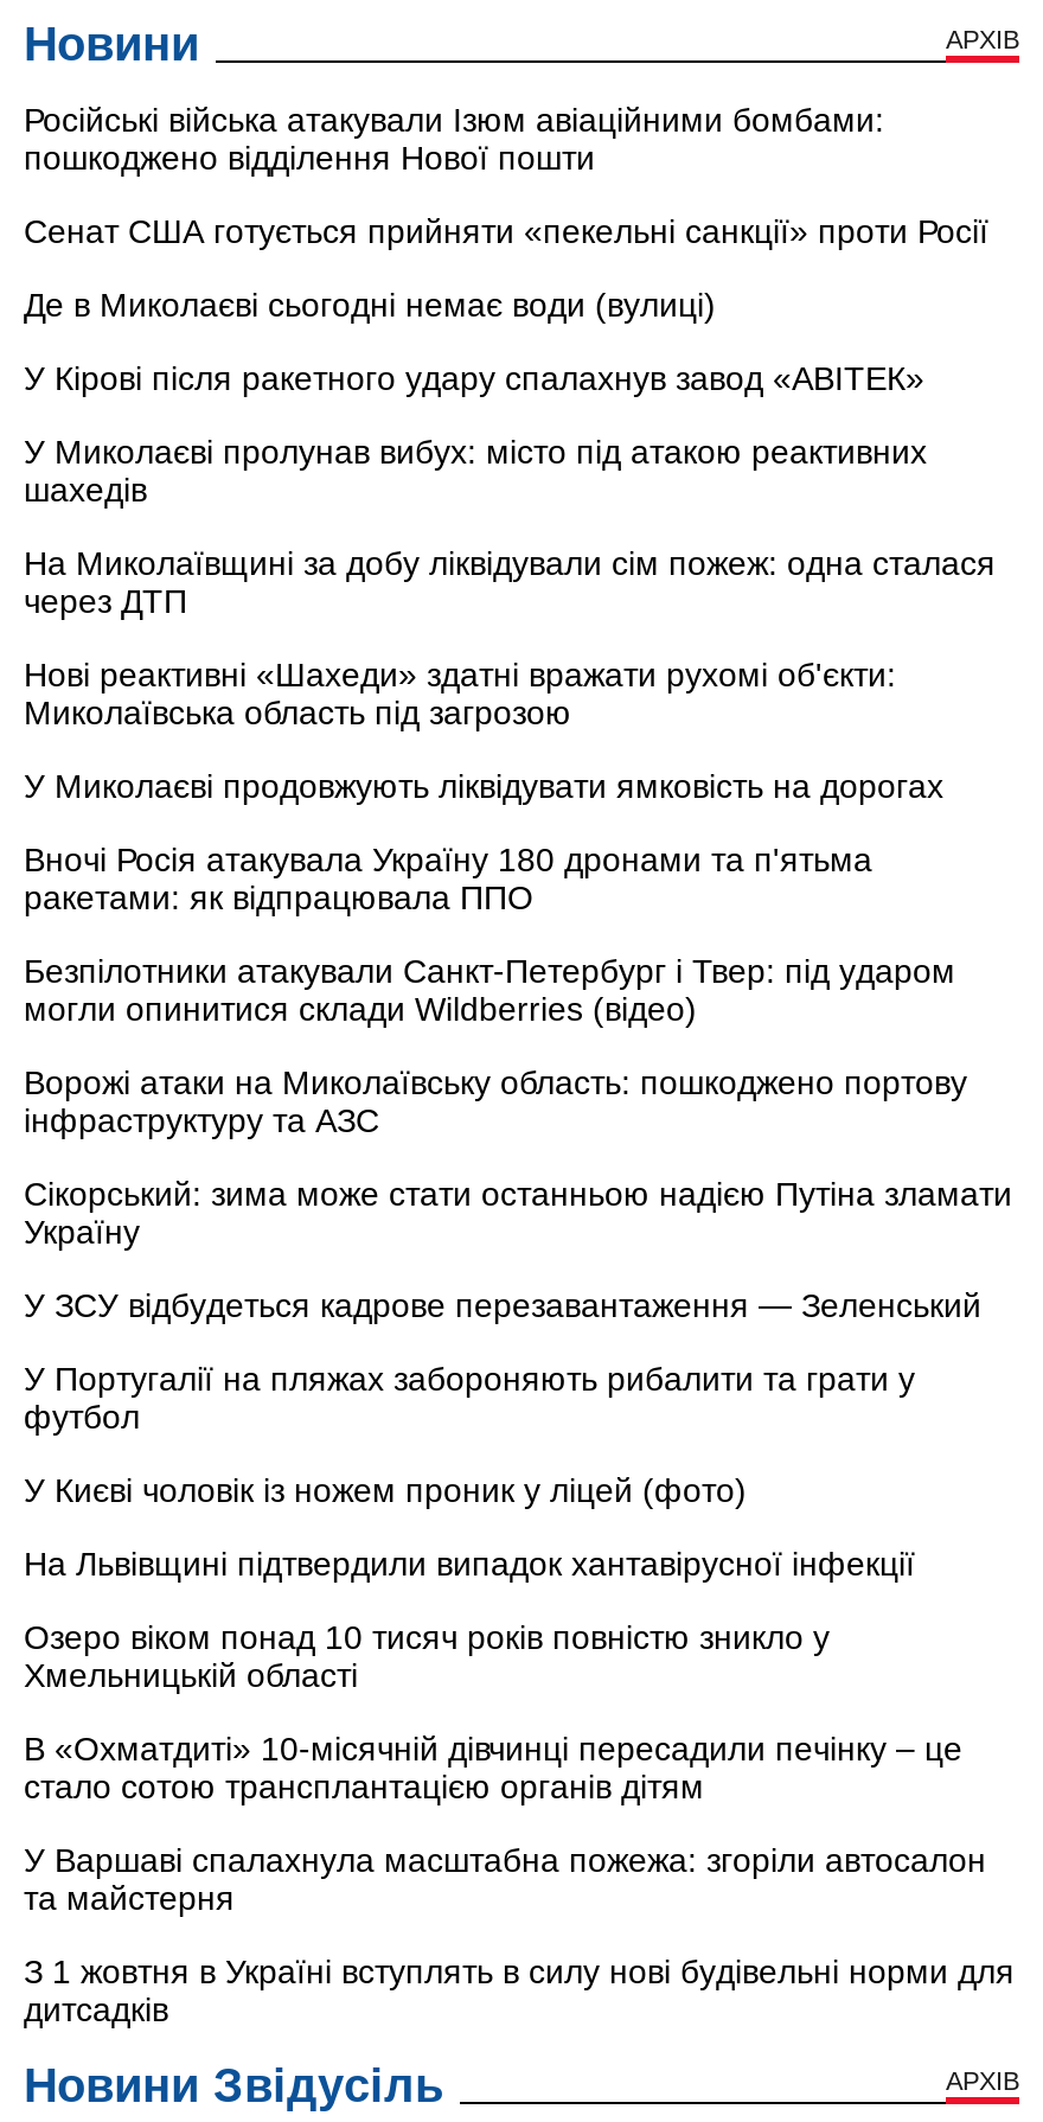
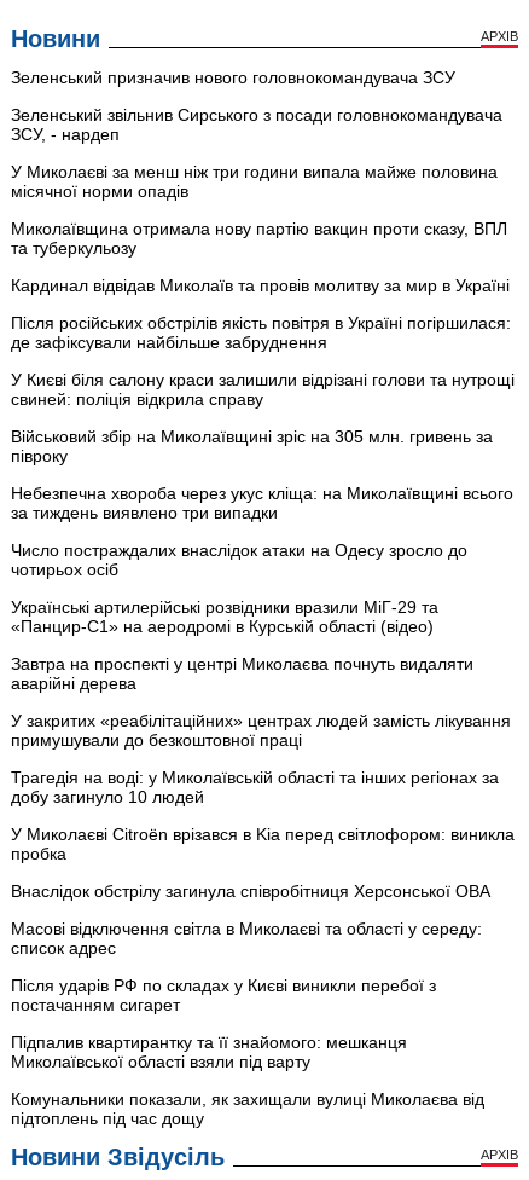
[24,100,884,176] Російські війська атакували Ізюм авіаційними бомбами: | пошкоджено відділення Нової пошти -> [11,67,455,87] Зеленський призначив нового головнокомандувача ЗСУ
[24,211,988,249] Сенат США готується прийняти «пекельні санкції» проти Росії -> [11,105,502,144] Зеленський звільнив Сирського з посади головнокомандувача | ЗСУ, - нардеп
[24,285,716,323] Де в Миколаєві сьогодні немає води (вулиці) -> [11,162,498,200] У Миколаєві за менш ніж три години випала майже половина | місячної норми опадів
[24,358,924,396] У Кірові після ракетного удару спалахнув завод «АВІТЕК» -> [11,218,507,257] Миколаївщина отримала нову партію вакцин проти сказу, ВПЛ | та туберкульозу
[24,432,927,508] У Миколаєві пролунав вибух: місто під атакою реактивних | шахедів -> [11,275,510,295] Кардинал відвідав Миколаїв та провів молитву за мир в Україні
[24,543,996,619] На Миколаївщині за добу ліквідували сім пожеж: одна сталася | через ДТП -> [11,313,511,351] Після російських обстрілів якість повітря в Україні погіршилася: | де зафіксували найбільше забруднення
[24,655,896,731] Нові реактивні «Шахеди» здатні вражати рухомі об'єкти: | Миколаївська область під загрозою -> [11,370,515,408] У Києві біля салону краси залишили відрізані голови та нутрощі | свиней: поліція відкрила справу
[24,766,943,804] У Миколаєві продовжують ліквідувати ямковість на дорогах -> [11,426,493,465] Військовий збір на Миколаївщині зріс на 305 млн. гривень за | півроку
[24,840,872,916] Вночі Росія атакувала Україну 180 дронами та п'ятьма | ракетами: як відпрацювала ППО -> [11,483,513,522] Небезпечна хвороба через укус кліща: на Миколаївщині всього | за тиждень виявлено три випадки
[24,951,955,1027] Безпілотники атакували Санкт-Петербург і Твер: під ударом | могли опинитися склади Wildberries (відео) -> [11,540,467,579] Число постраждалих внаслідок атаки на Одесу зросло до | чотирьох осіб
[24,1063,967,1139] Ворожі атаки на Миколаївську область: пошкоджено портову | інфраструктуру та АЗС -> [11,597,438,636] Українські артилерійські розвідники вразили МіГ-29 та | «Панцир-С1» на аеродромі в Курській області (відео)
[24,1174,1012,1250] Сікорський: зима може стати останньою надією Путіна зламати | Україну -> [11,654,473,692] Завтра на проспекті у центрі Миколаєва почнуть видаляти | аварійні дерева
[24,1286,981,1323] У ЗСУ відбудеться кадрове перезавантаження — Зеленський -> [11,711,511,749] У закритих «реабілітаційних» центрах людей замість лікування | примушували до безкоштовної праці
[24,1359,915,1435] У Португалії на пляжах забороняють рибалити та грати у | футбол -> [11,767,499,806] Трагедія на воді: у Миколаївській області та інших регіонах за | добу загинуло 10 людей
[24,1470,747,1508] У Києві чоловік із ножем проник у ліцей (фото) -> [11,824,515,863] У Миколаєві Citroën врізався в Kia перед світлофором: виникла | пробка
[24,1544,915,1582] На Львівщині підтвердили випадок хантавірусної інфекції -> [11,881,490,900] Внаслідок обстрілу загинула співробітниця Херсонської ОВА
[24,1617,830,1693] Озеро віком понад 10 тисяч років повністю зникло у | Хмельницькій області -> [11,918,482,957] Масові відключення світла в Миколаєві та області у середу: | список адрес
[24,1729,962,1805] В «Охматдиті» 10-місячній дівчинці пересадили печінку – це | стало сотою трансплантацією органів дітям -> [11,975,436,1014] Після ударів РФ по складах у Києві виникли перебої з | постачанням сигарет
[24,1840,986,1916] У Варшаві спалахнула масштабна пожежа: згоріли автосалон | та майстерня -> [11,1032,407,1071] Підпалив квартирантку та її знайомого: мешканця | Миколаївської області взяли під варту
[24,1952,1015,2028] З 1 жовтня в Україні вступлять в силу нові будівельні норми для | дитсадків -> [11,1089,484,1128] Комунальники показали, як захищали вулиці Миколаєва від | підтоплень під час дощу

